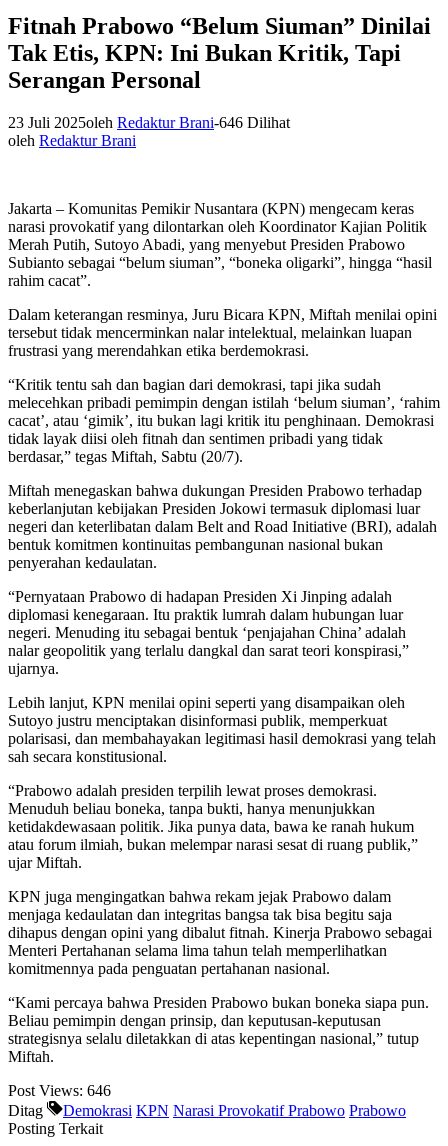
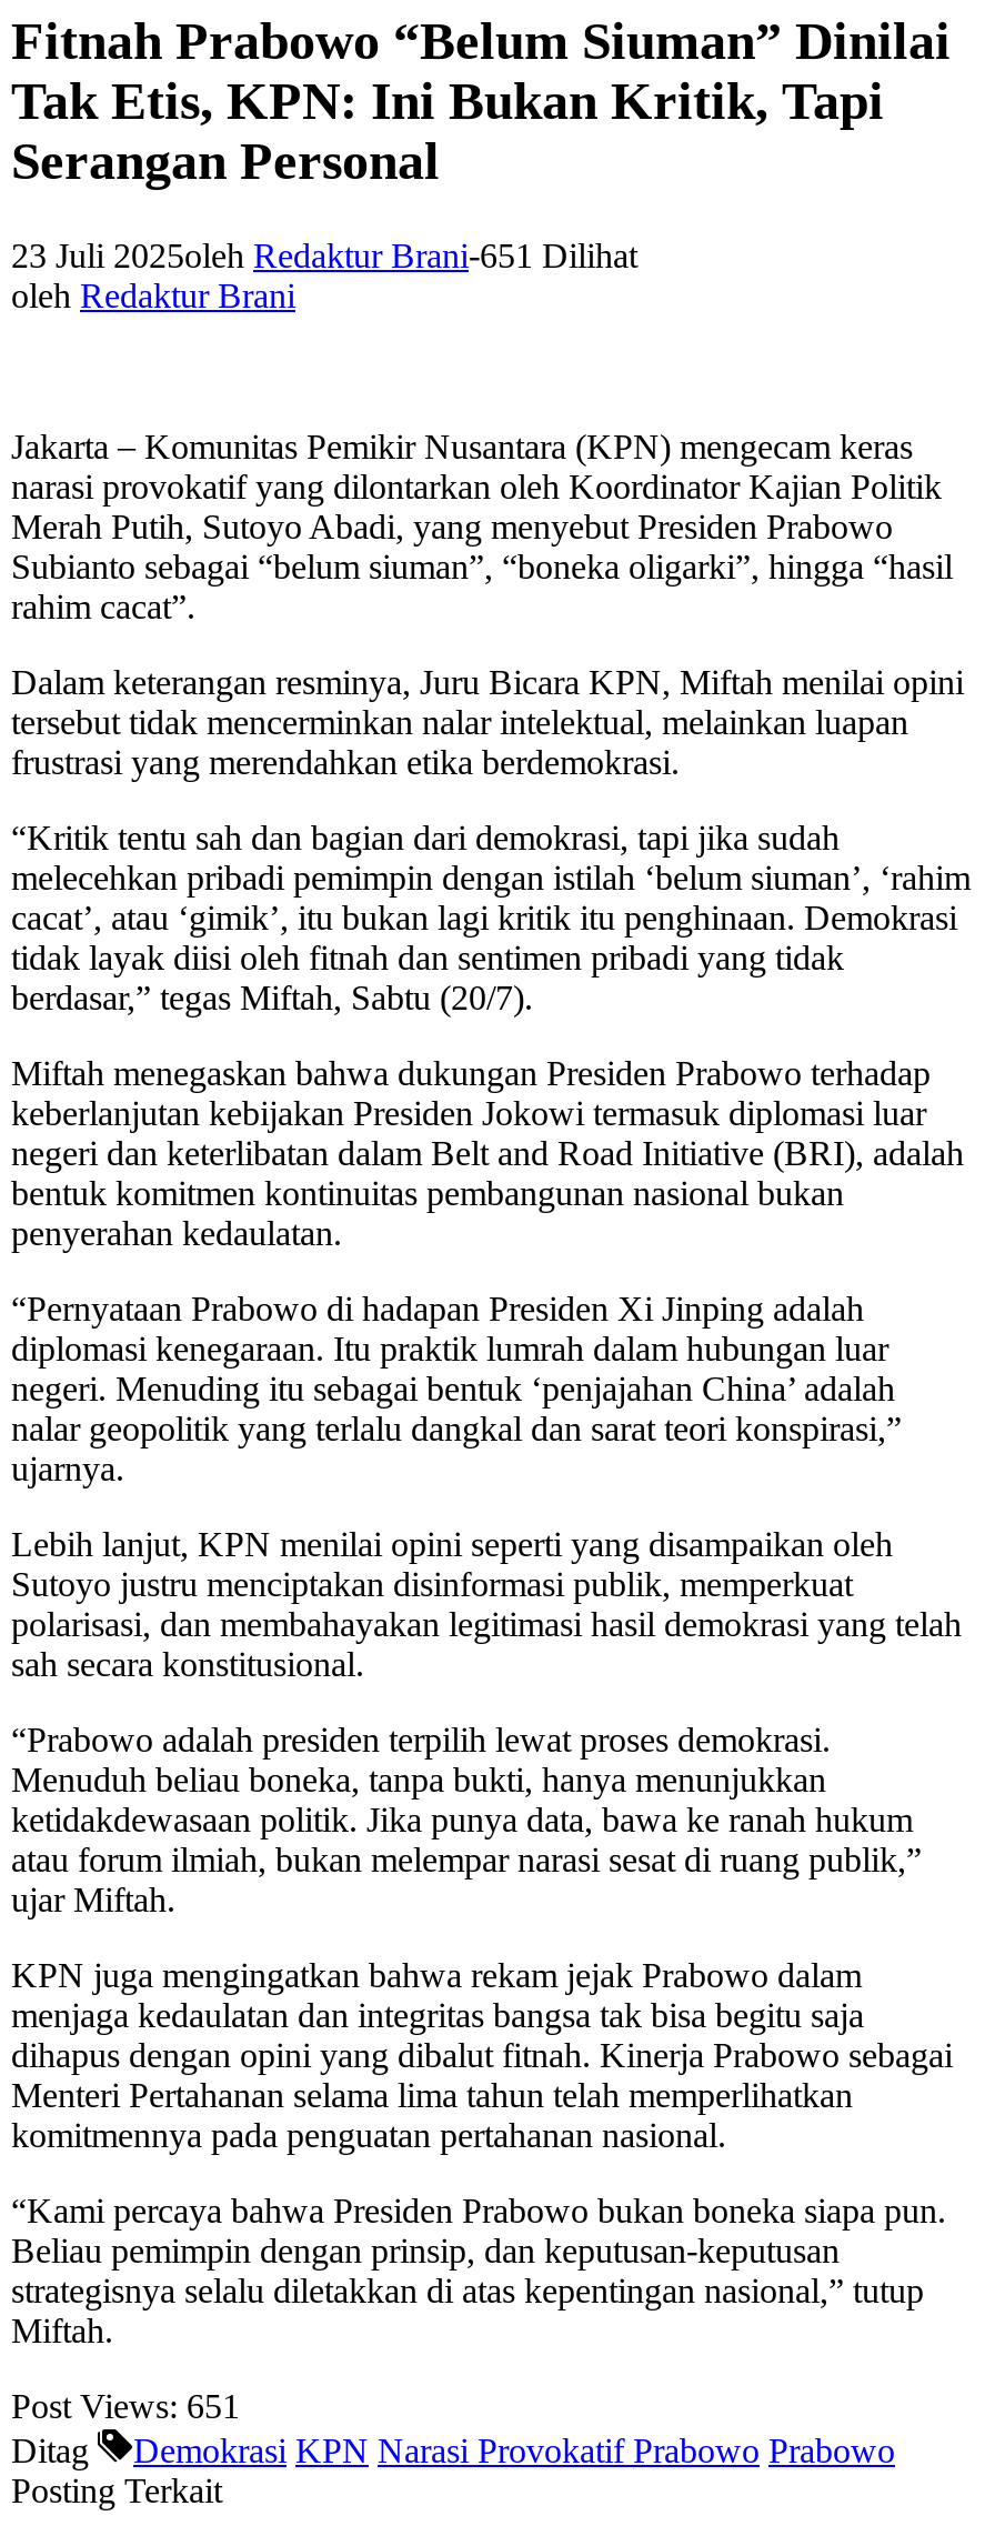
[8,114,290,131] 23 Juli 2025oleh Redaktur Brani-646 Dilihat -> [11,236,637,274] 23 Juli 2025oleh Redaktur Brani-651 Dilihat
[8,1082,111,1099] Post Views: 646 -> [11,2387,240,2424] Post Views: 651

